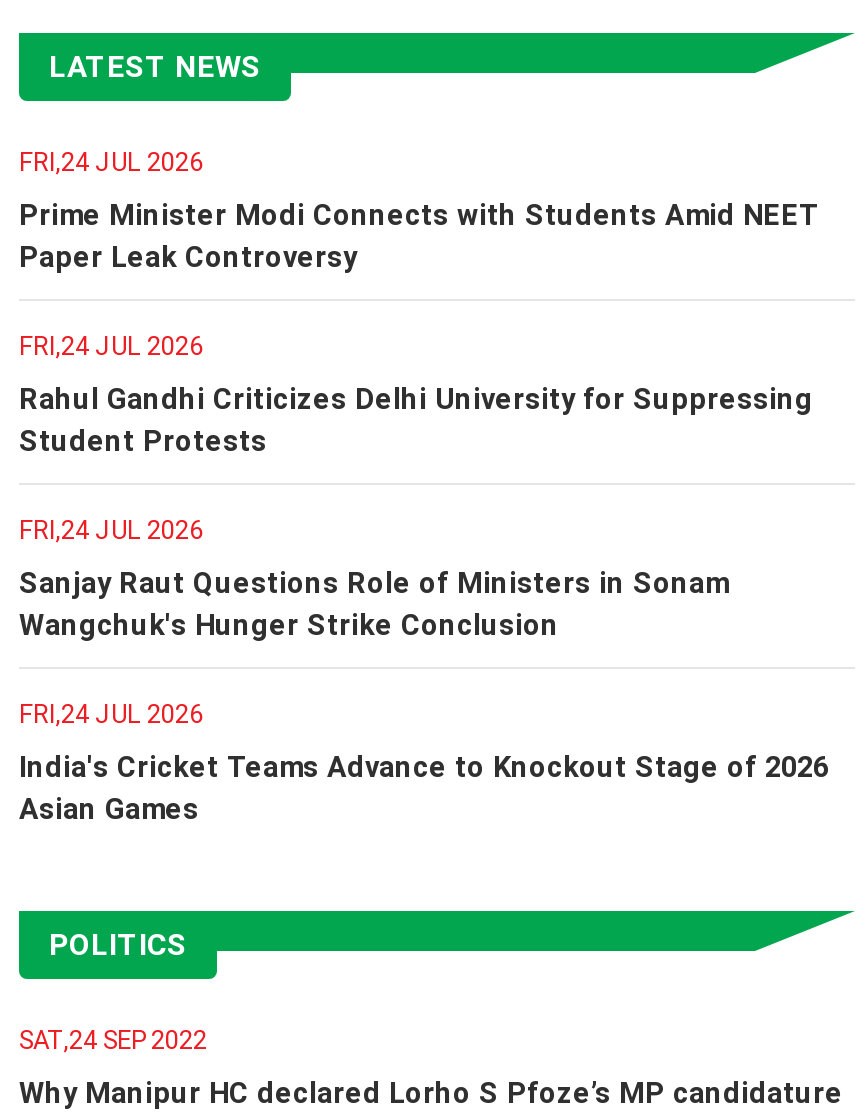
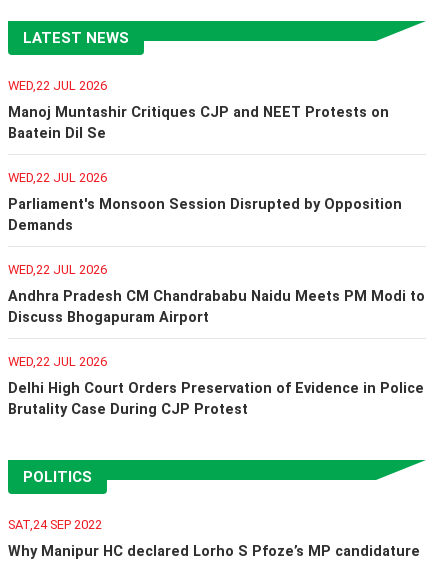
[19,147,203,177] FRI,24 JUL 2026 -> [8,78,107,93] WED,22 JUL 2026
[19,199,819,275] Prime Minister Modi Connects with Students Amid NEET | Paper Leak Controversy -> [8,104,389,142] Manoj Muntashir Critiques CJP and NEET Protests on | Baatein Dil Se
[19,331,203,361] FRI,24 JUL 2026 -> [8,170,107,185] WED,22 JUL 2026
[19,383,813,459] Rahul Gandhi Criticizes Delhi University for Suppressing | Student Protests -> [8,196,402,234] Parliament's Monsoon Session Disrupted by Opposition | Demands
[19,515,203,545] FRI,24 JUL 2026 -> [8,262,107,277] WED,22 JUL 2026
[19,567,729,643] Sanjay Raut Questions Role of Ministers in Sonam | Wangchuk's Hunger Strike Conclusion -> [8,288,425,326] Andhra Pradesh CM Chandrababu Naidu Meets PM Modi to | Discuss Bhogapuram Airport
[19,699,203,729] FRI,24 JUL 2026 -> [8,354,107,369] WED,22 JUL 2026
[19,751,829,827] India's Cricket Teams Advance to Knockout Stage of 2026 | Asian Games -> [8,380,424,418] Delhi High Court Orders Preservation of Evidence in Police | Brutality Case During CJP Protest

